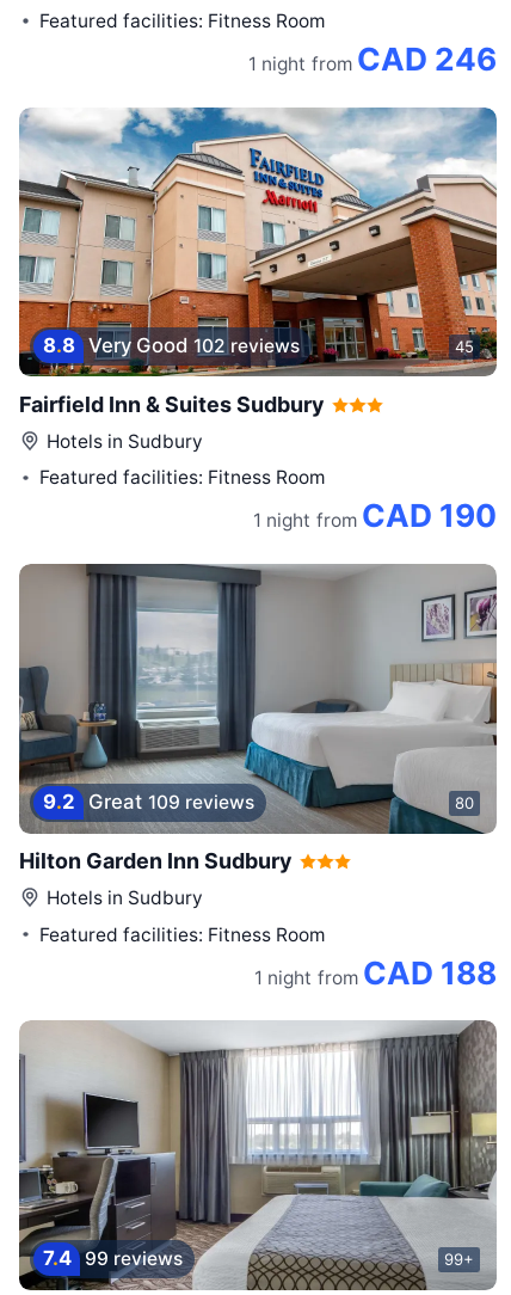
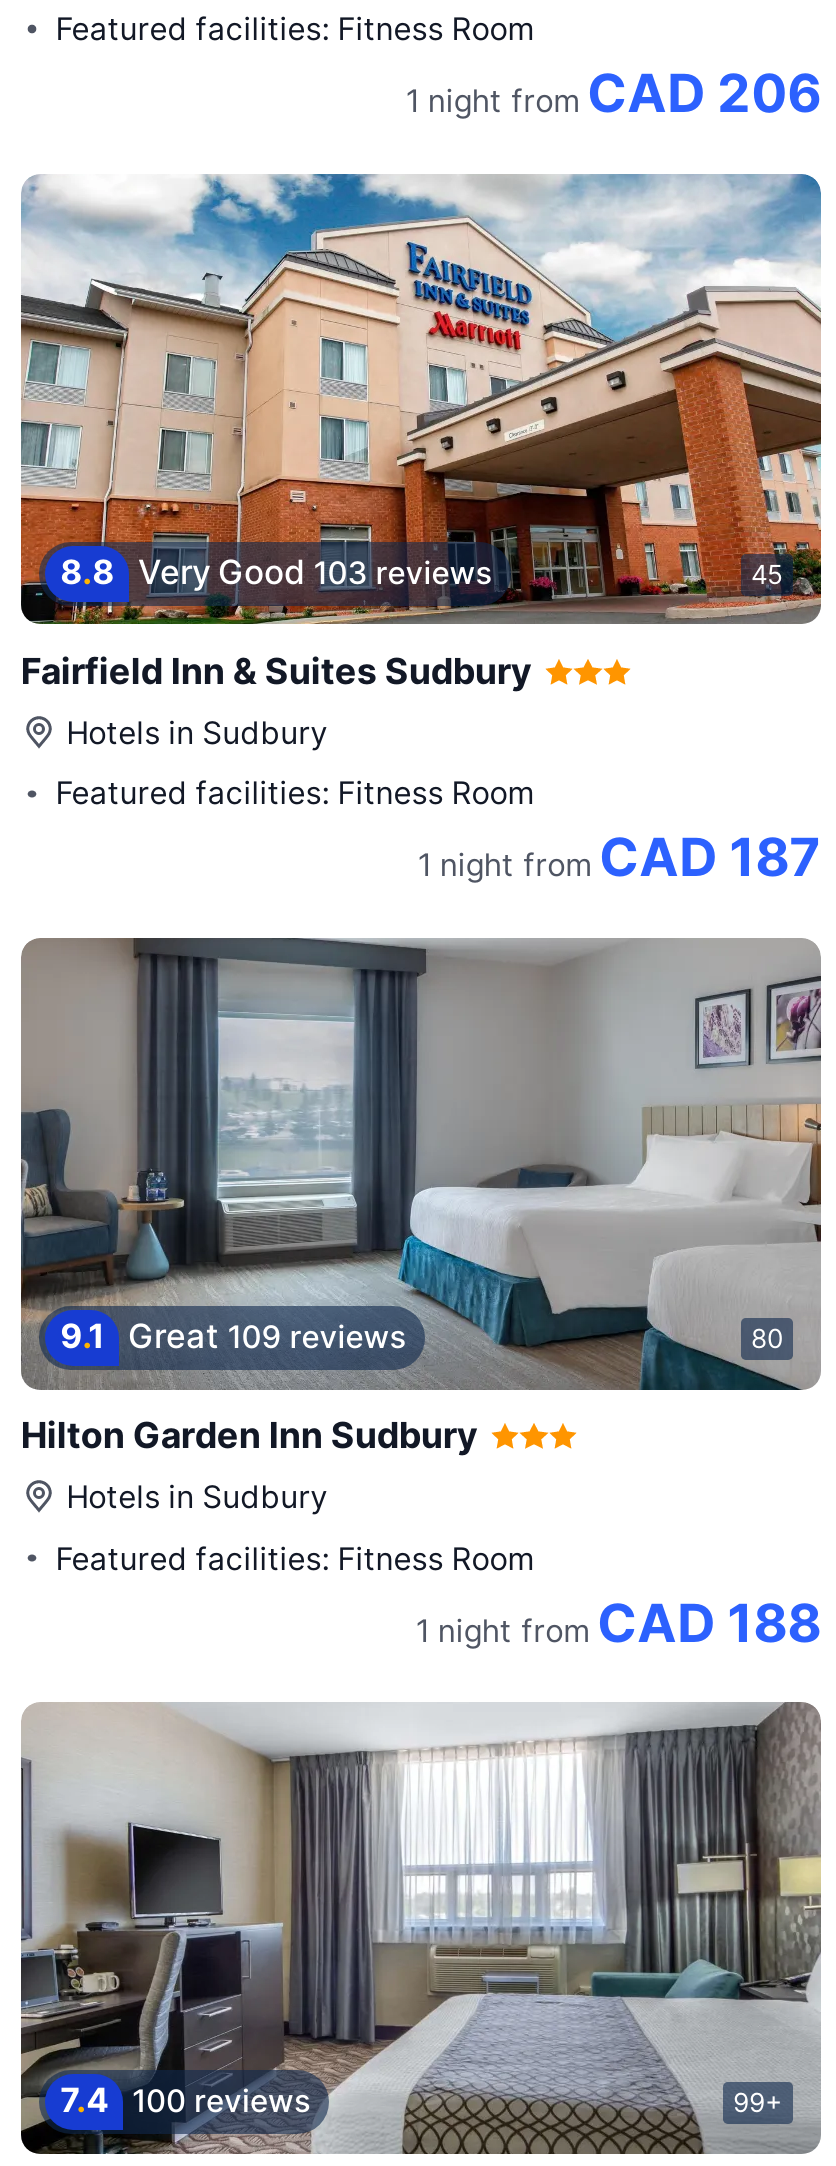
[249,41,497,78] 1 night from CAD 246 -> [406,63,821,125] 1 night from CAD 206
[43,333,300,357] 8.8 Very Good 102 reviews -> [60,552,491,592] 8.8 Very Good 103 reviews
[253,498,497,535] 1 night from CAD 190 -> [418,827,821,889] 1 night from CAD 187
[43,790,255,814] 9.2 Great 109 reviews -> [60,1316,405,1356] 9.1 Great 109 reviews
[43,1246,183,1270] 7.4 99 reviews -> [60,2080,310,2120] 7.4 100 reviews

